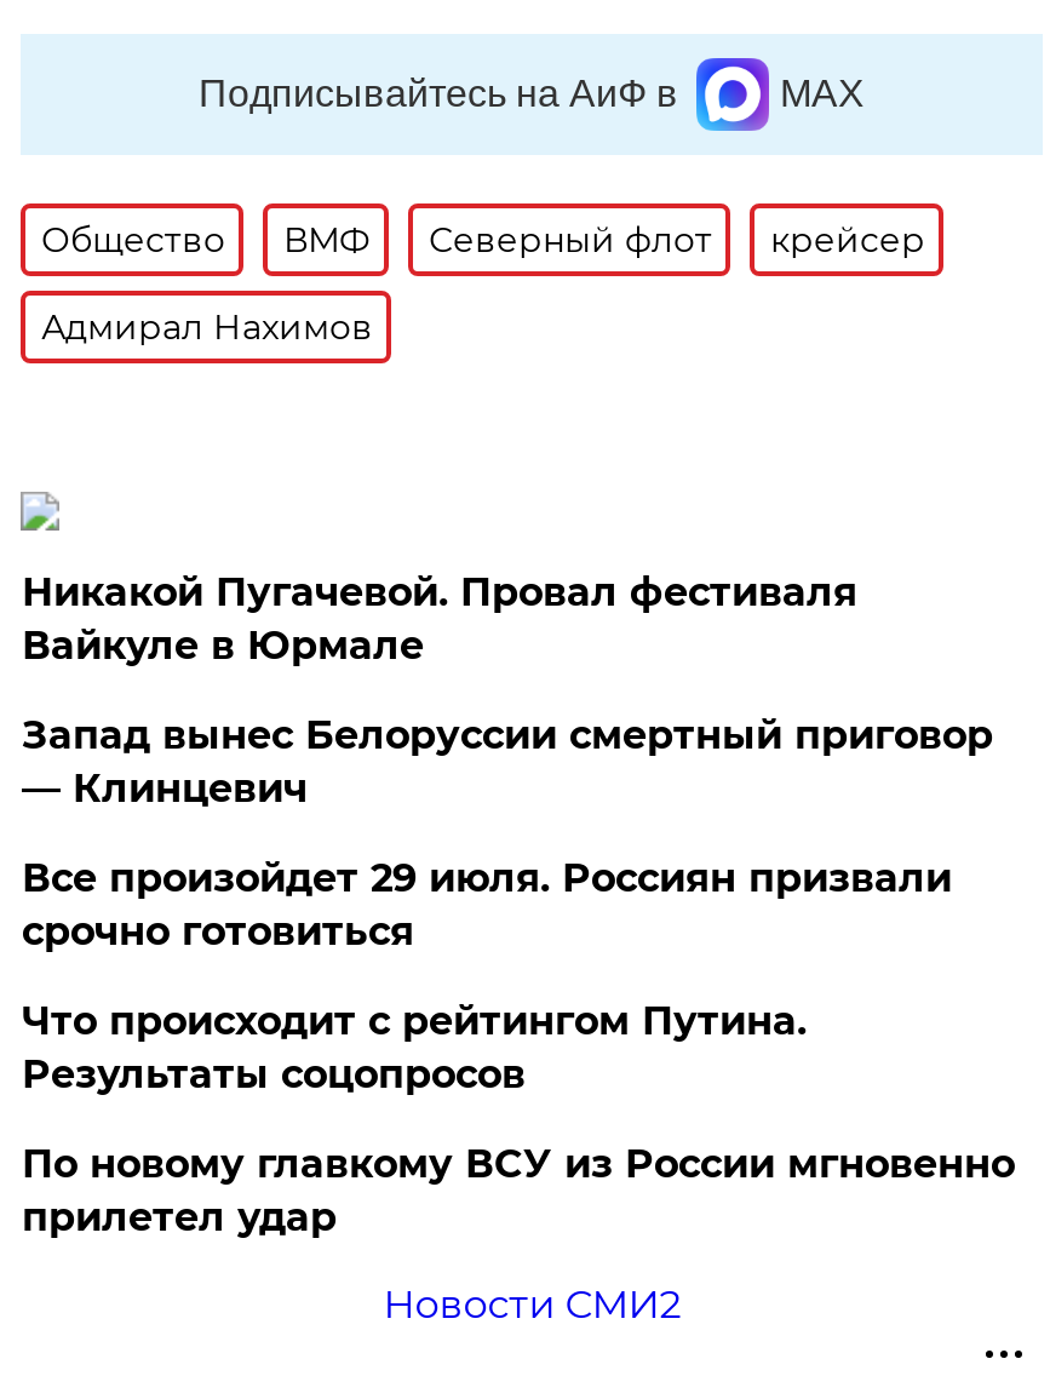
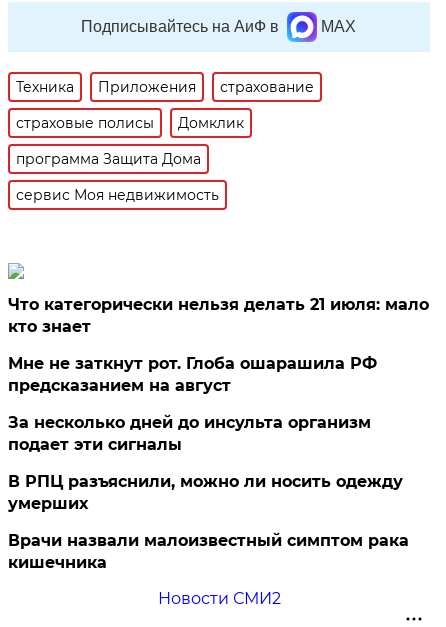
[41,218,925,348] Общество | ВМФ | Северный флот | крейсер | Адмирал Нахимов -> [16,78,314,204] Техника | Приложения | страхование | страховые полисы | Домклик | программа Защита Дома | сервис Моя недвижимость
[22,569,1015,1240] Никакой Пугачевой. Провал фестиваля | Вайкуле в Юрмале | Запад вынес Белоруссии смертный приговор | — Клинцевич | Все произойдет 29 июля. Россиян призвали | срочно готовиться | Что происходит с рейтингом Путина. | Результаты соцопросов | По новому главкому ВСУ из России мгновенно | прилетел удар -> [8,295,429,572] Что категорически нельзя делать 21 июля: мало | кто знает | Мне не заткнут рот. Глоба ошарашила РФ | предсказанием на август | За несколько дней до инсульта организм | подает эти сигналы | В РПЦ разъяснили, можно ли носить одежду | умерших | Врачи назвали малоизвестный симптом рака | кишечника

